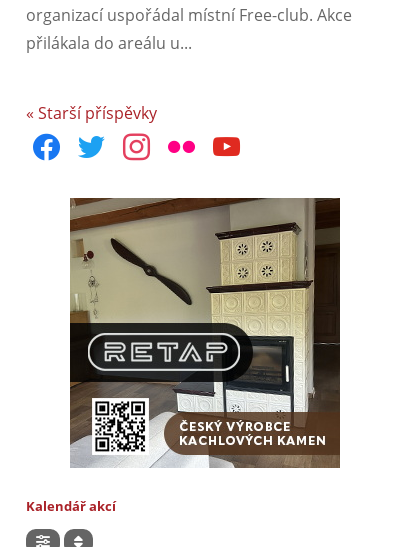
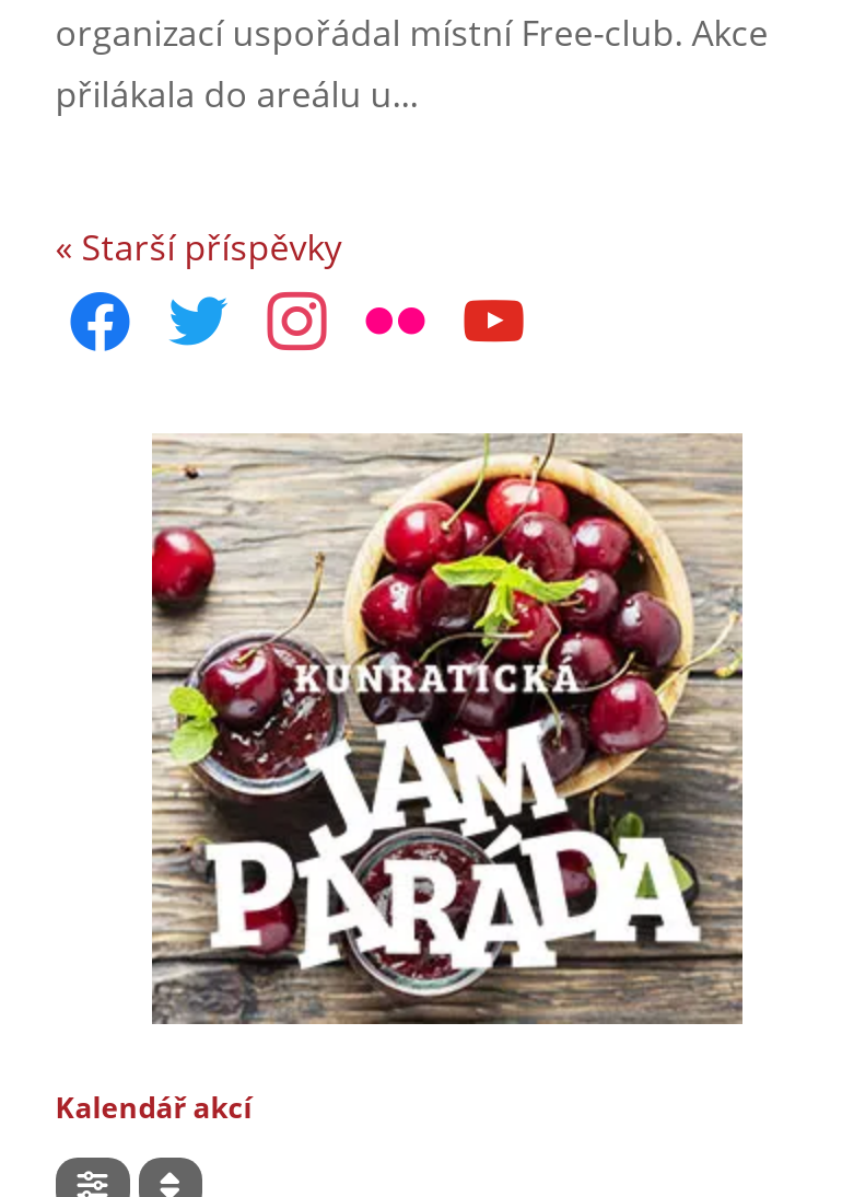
[69,197,341,468] [image] -> [150,433,742,1026] [image]

